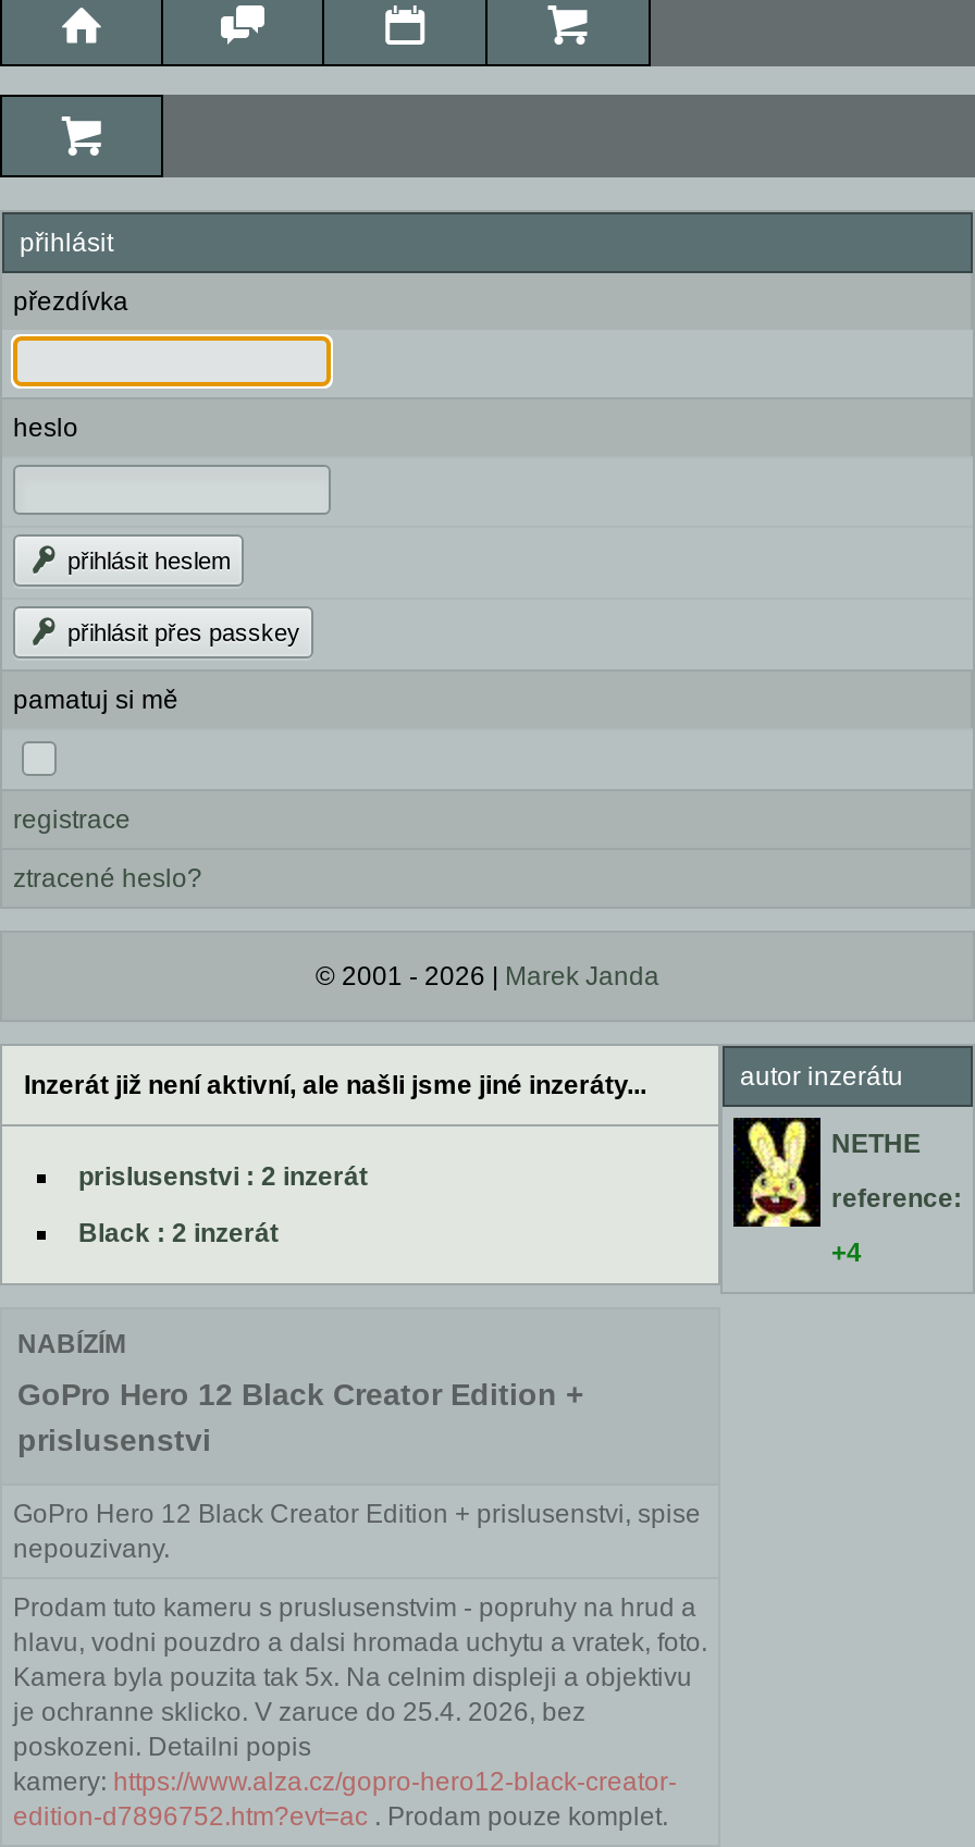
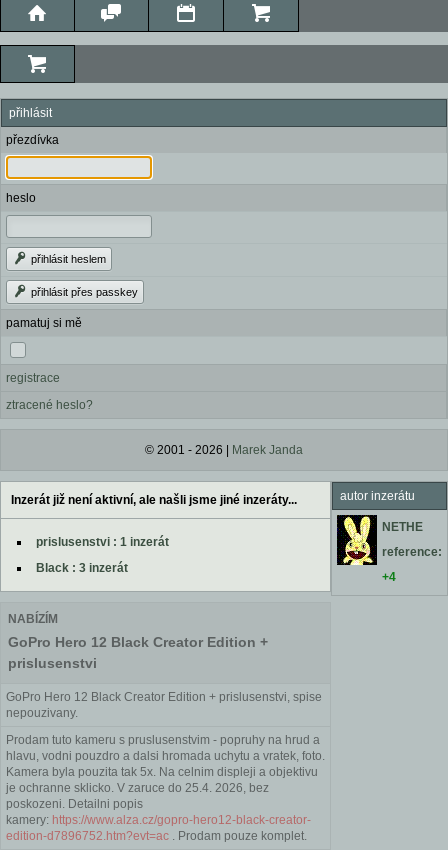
[78,1161,368,1192] prislusenstvi : 2 inzerát -> [36,535,169,549] prislusenstvi : 1 inzerát
[78,1218,279,1248] Black : 2 inzerát -> [36,561,128,575] Black : 3 inzerát

